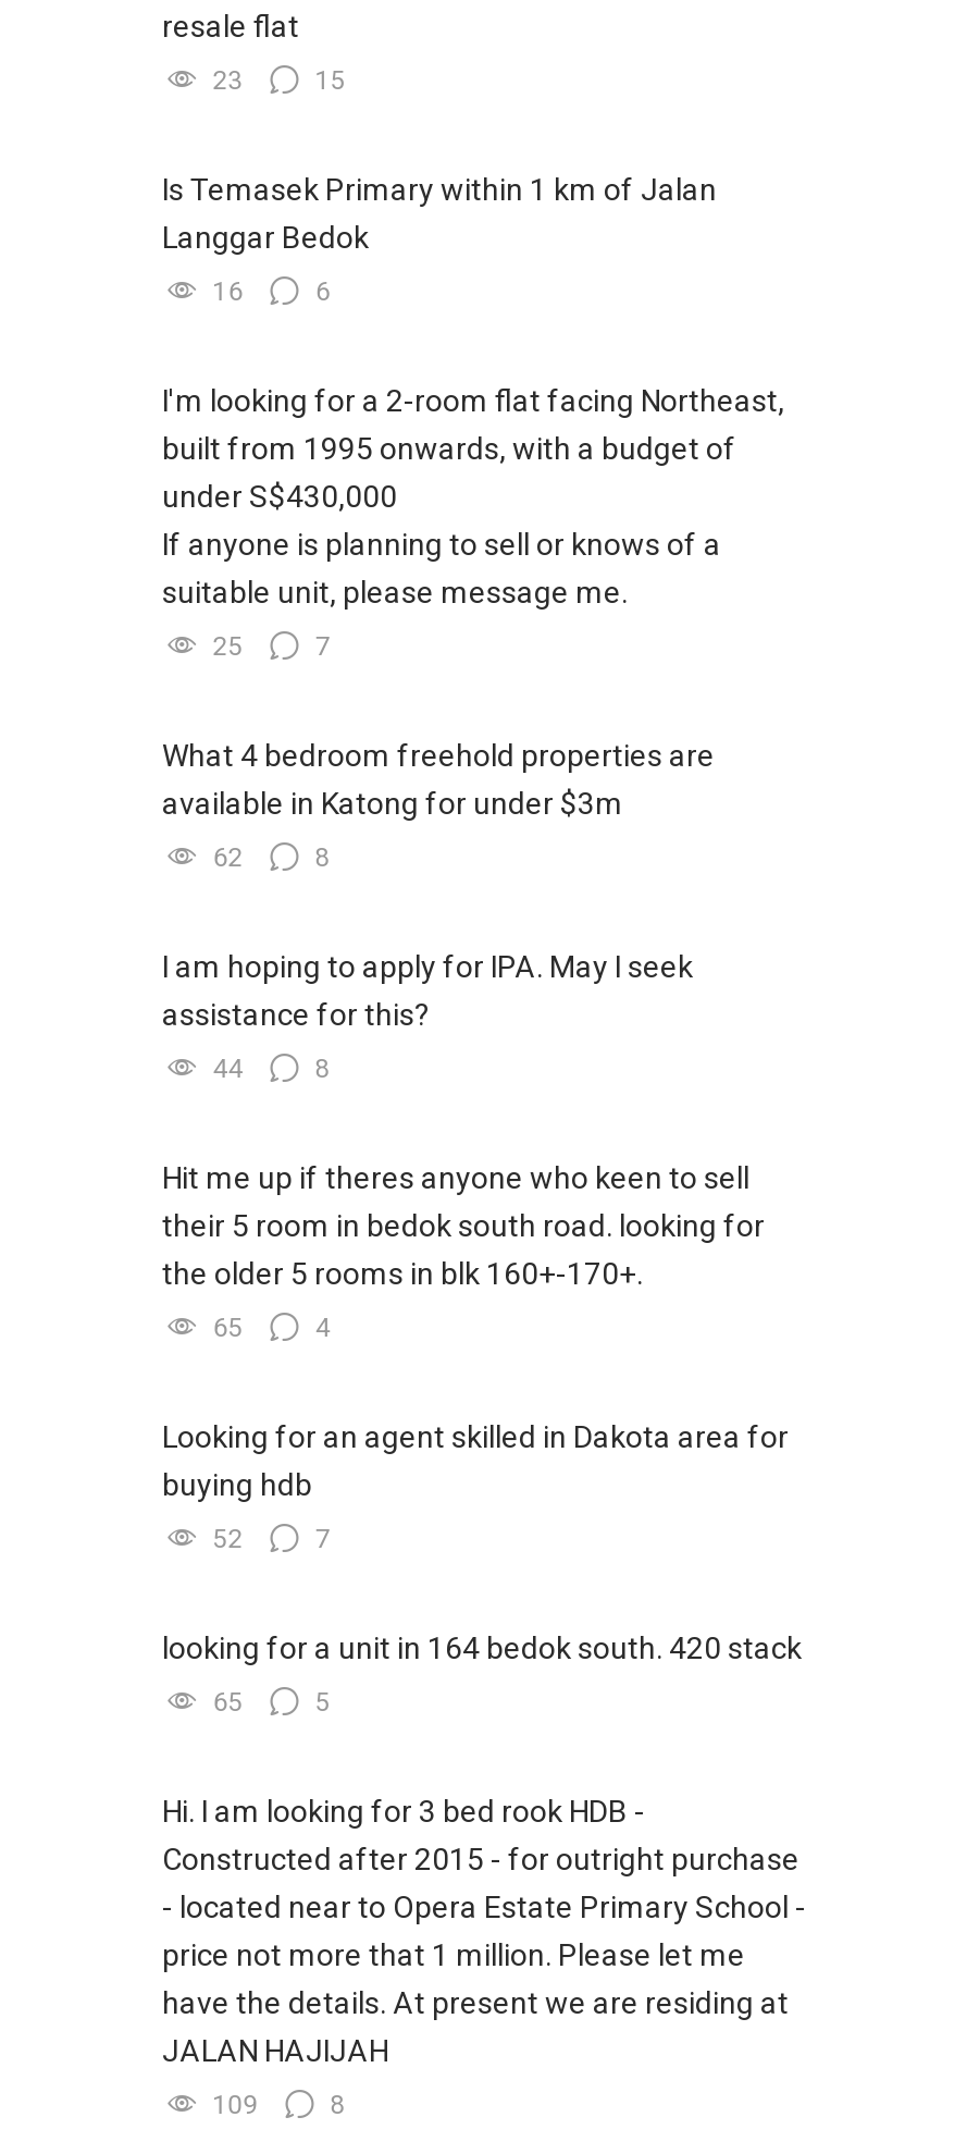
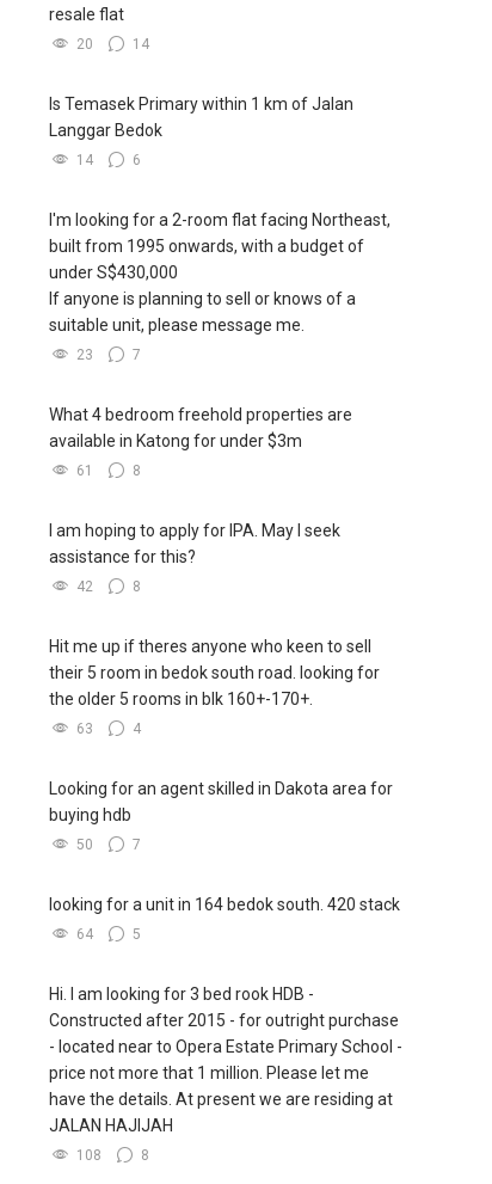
[213,66,243,96] 23 -> [77,36,93,53] 20
[315,66,346,96] 15 -> [133,36,150,53] 14
[213,277,243,308] 16 -> [77,152,93,169] 14
[213,632,243,662] 25 -> [77,347,93,364] 23
[213,843,243,874] 62 -> [77,463,93,479] 61
[213,1054,243,1085] 44 -> [77,579,93,595] 42
[213,1313,243,1344] 65 -> [77,721,93,738] 63
[213,1524,243,1555] 52 -> [77,837,93,853] 50
[213,1688,243,1718] 65 -> [77,926,93,943] 64
[213,2090,258,2121] 109 -> [77,1147,102,1164] 108

